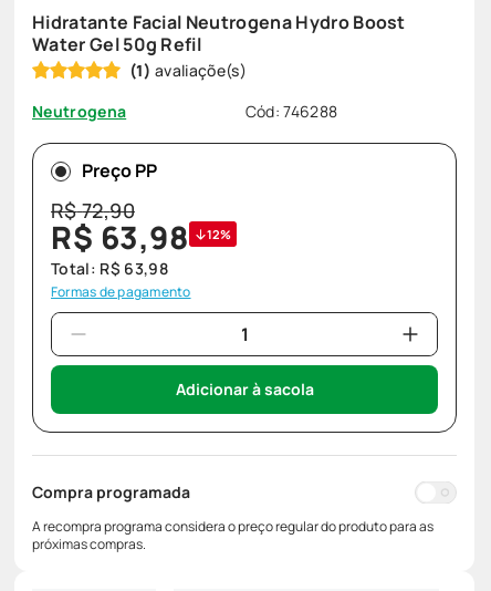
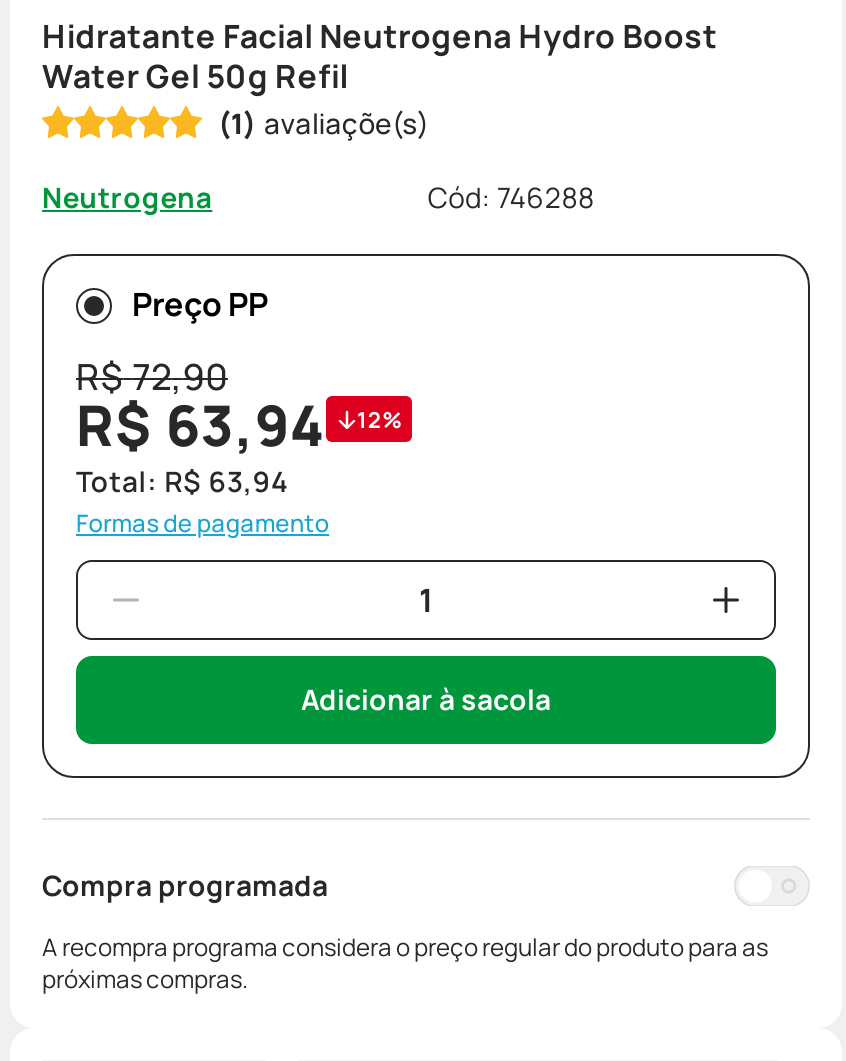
[51,216,232,258] R$ 63,98 12% -> [76,386,403,462] R$ 63,94 12%
[51,258,168,279] Total: R$ 63,98 -> [76,462,288,500] Total: R$ 63,94

